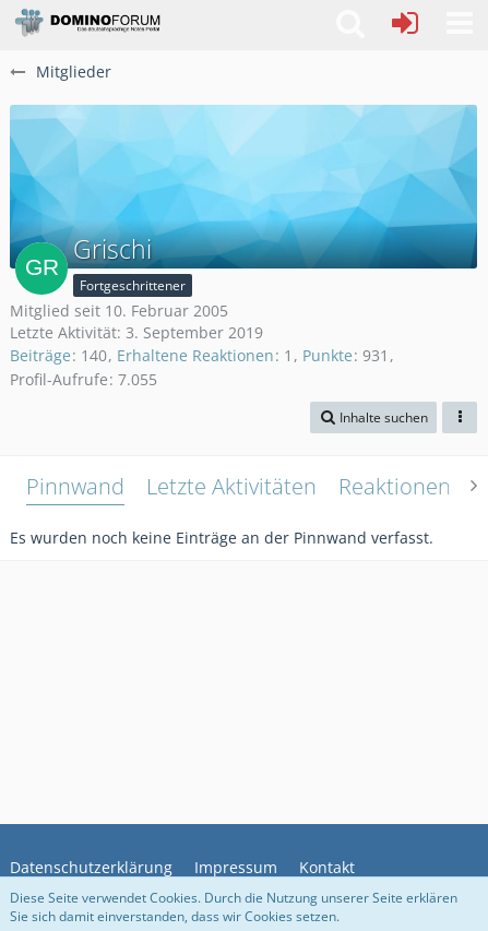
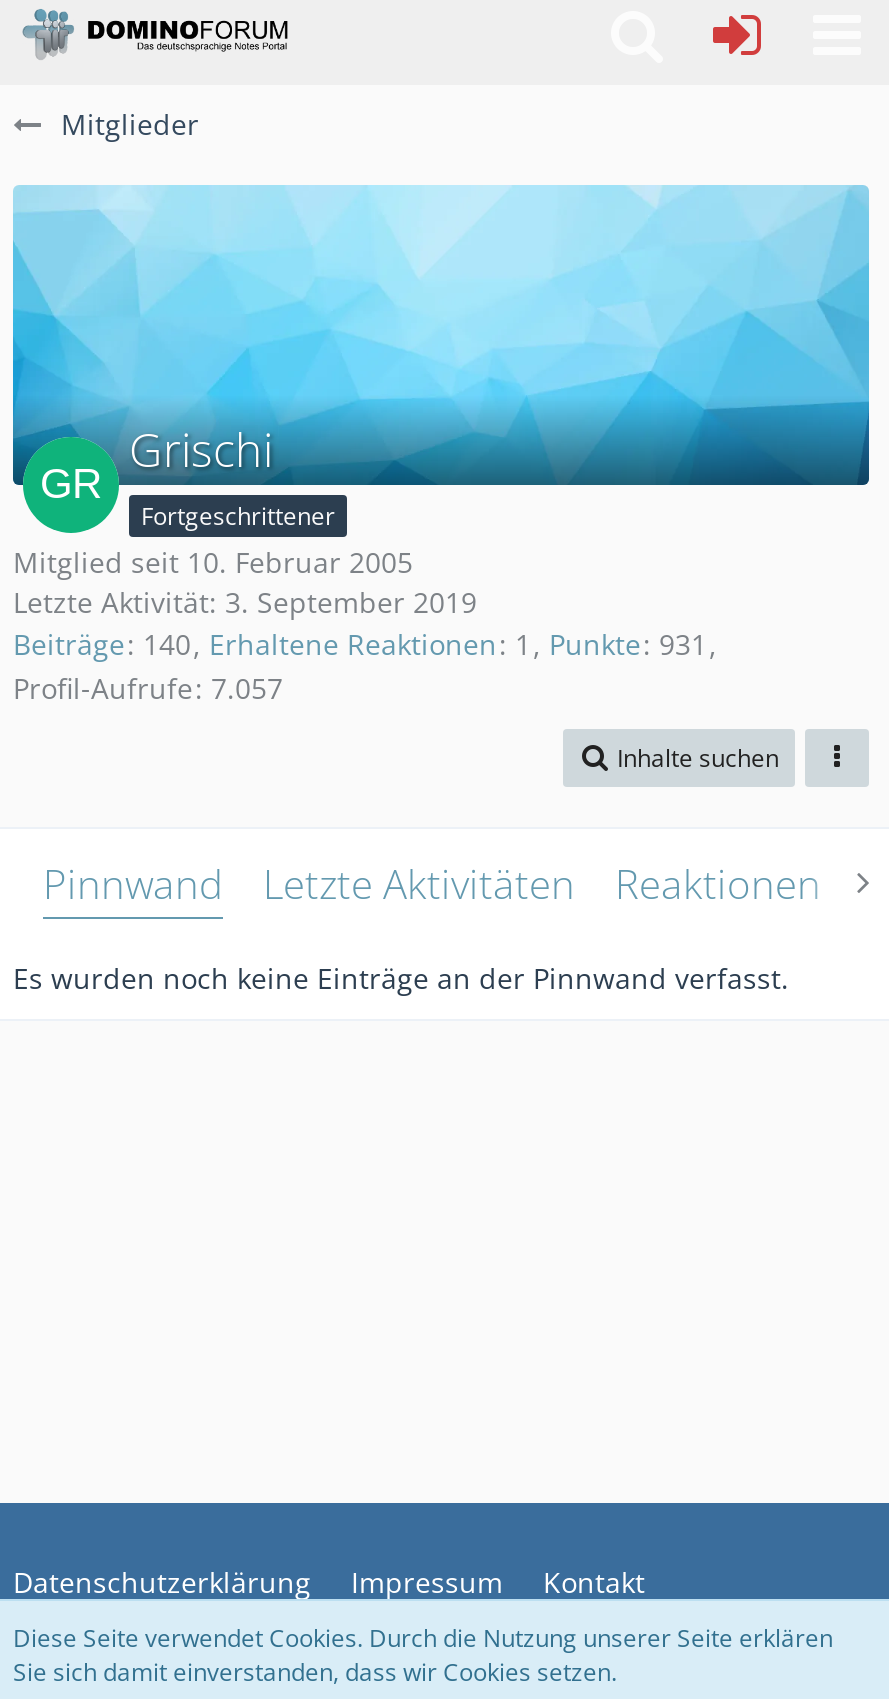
[10,368,157,389] Profil-Aufrufe 7.055 -> [13,668,283,706] Profil-Aufrufe 7.057

